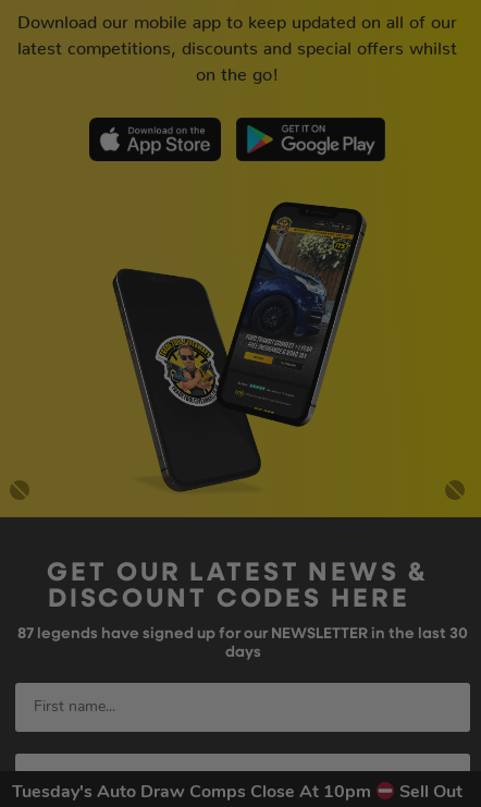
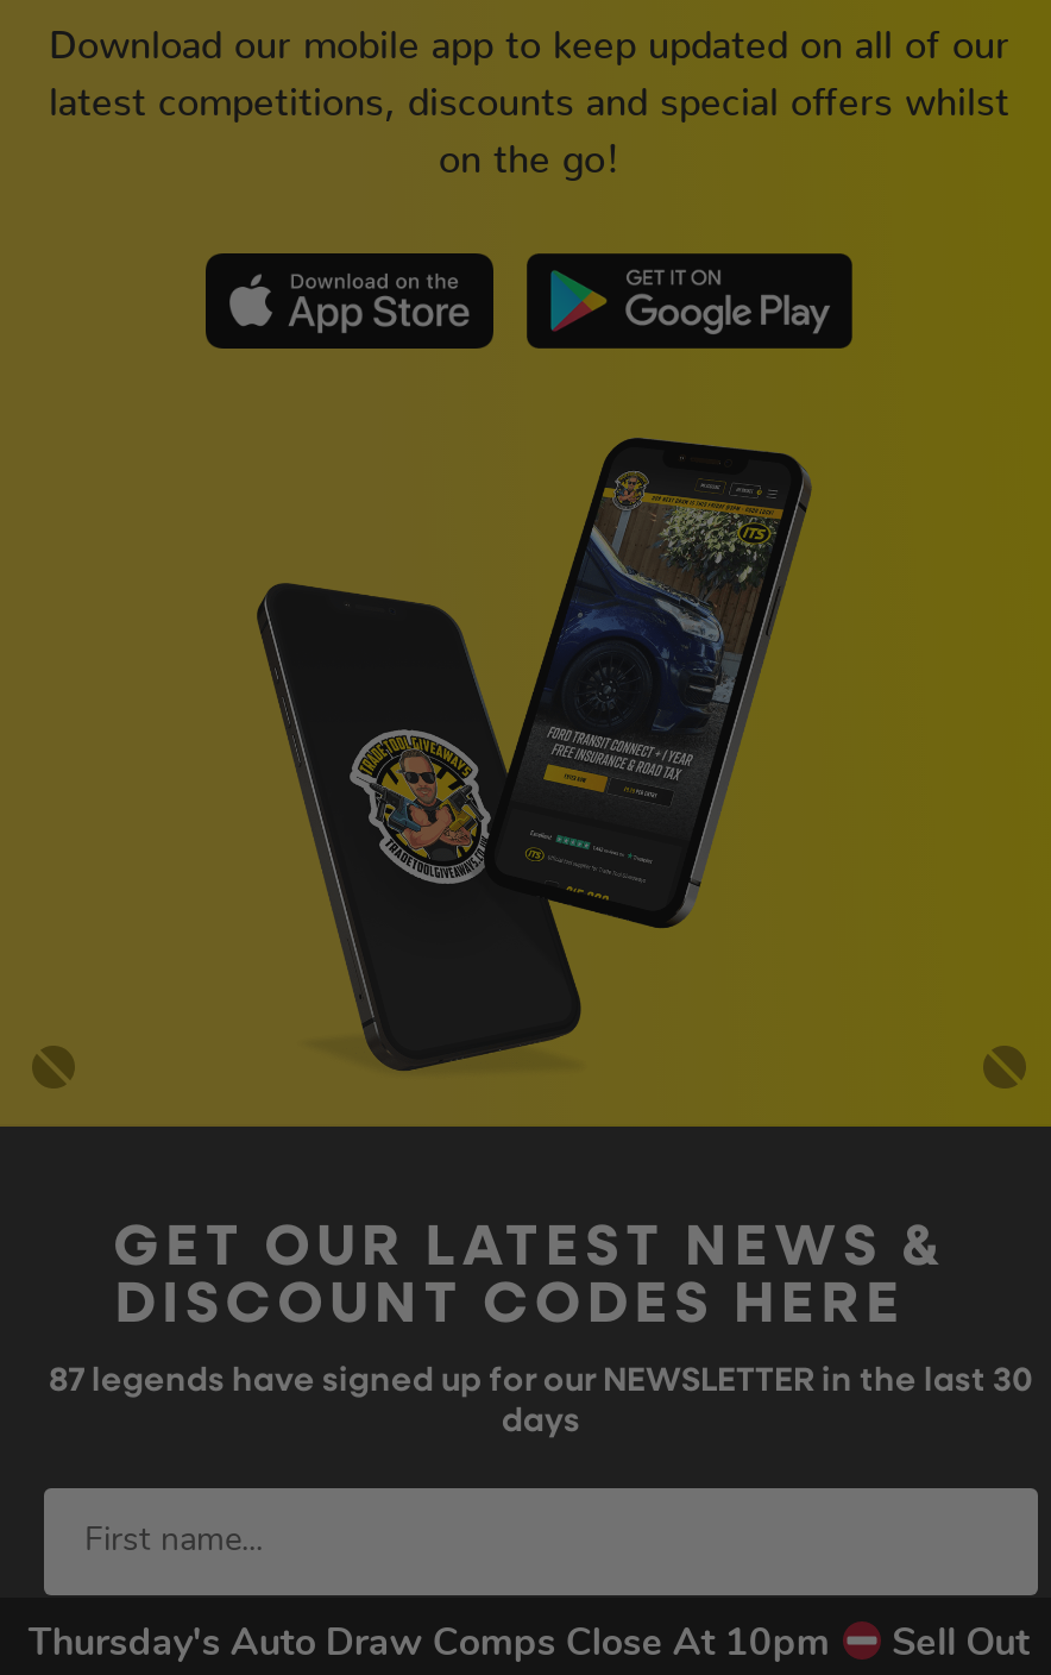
[12,784,375,802] Tuesday's Auto Draw Comps Close At 10pm -> [28,1626,839,1664] Thursday's Auto Draw Comps Close At 10pm

